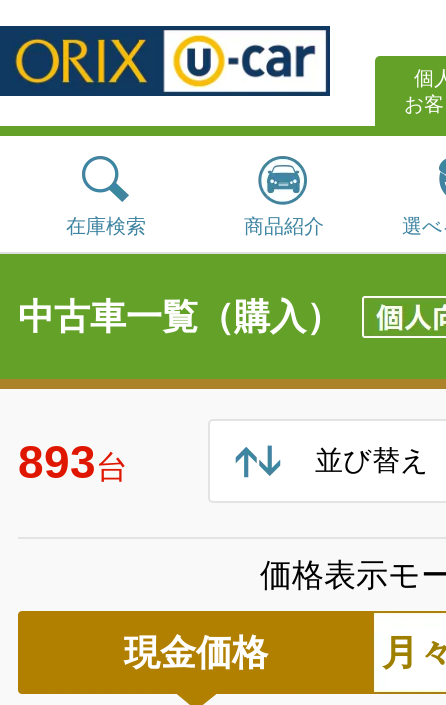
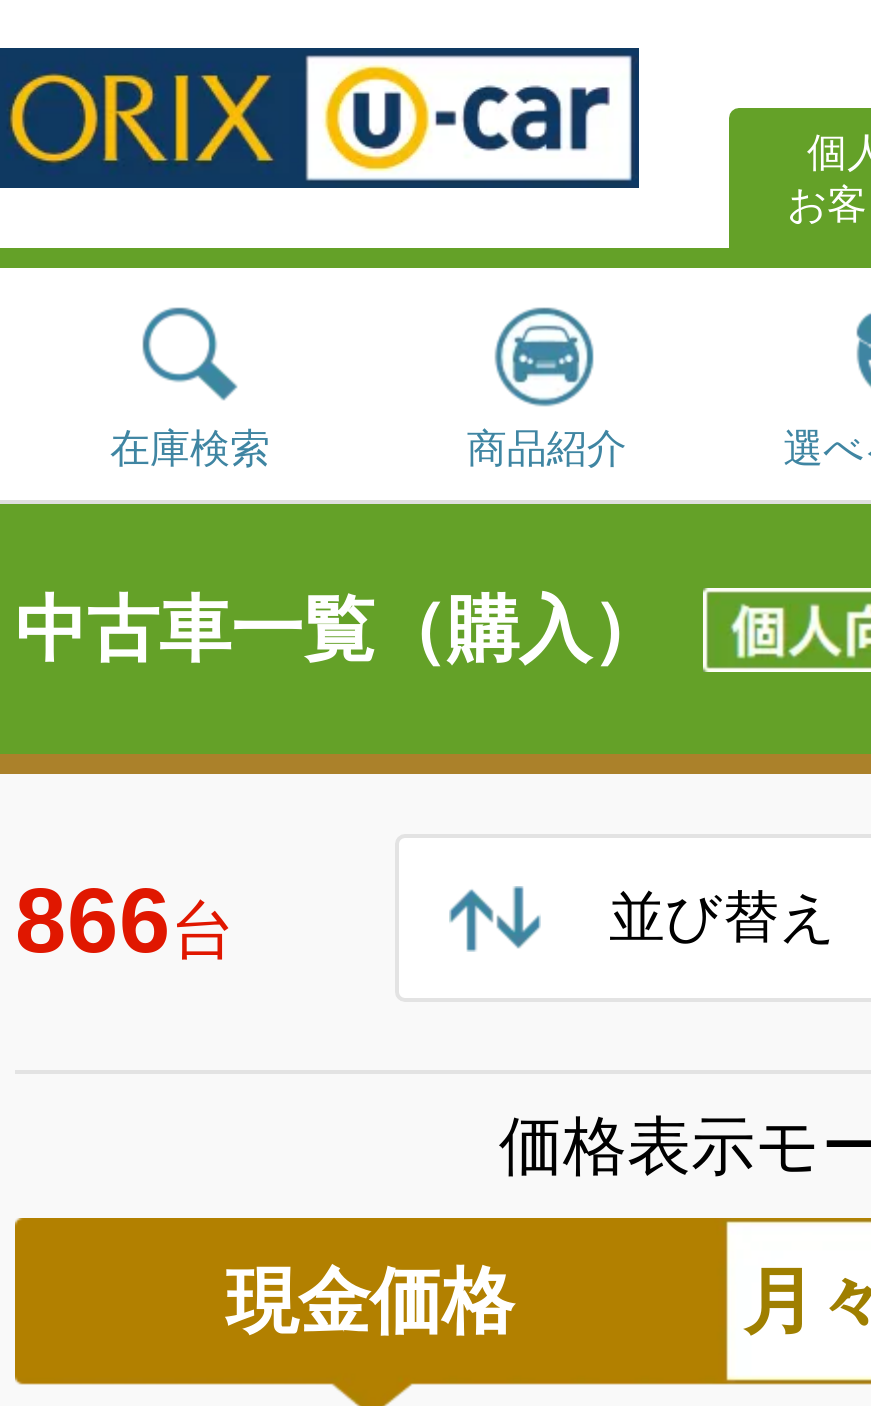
[18,436,128,488] 893台 -> [15,868,235,972] 866台

